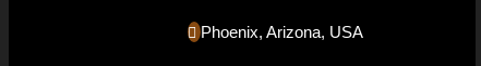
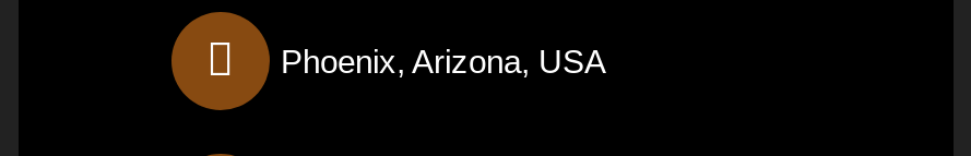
none -> [169,10,259,112] [image]

